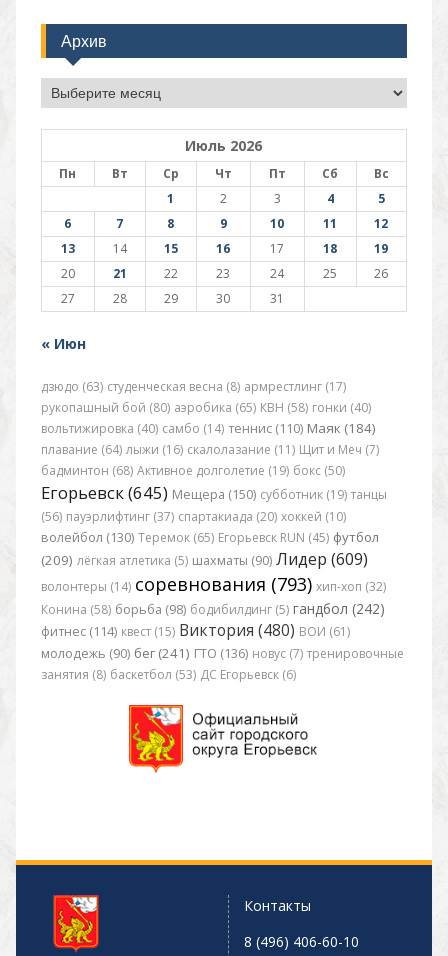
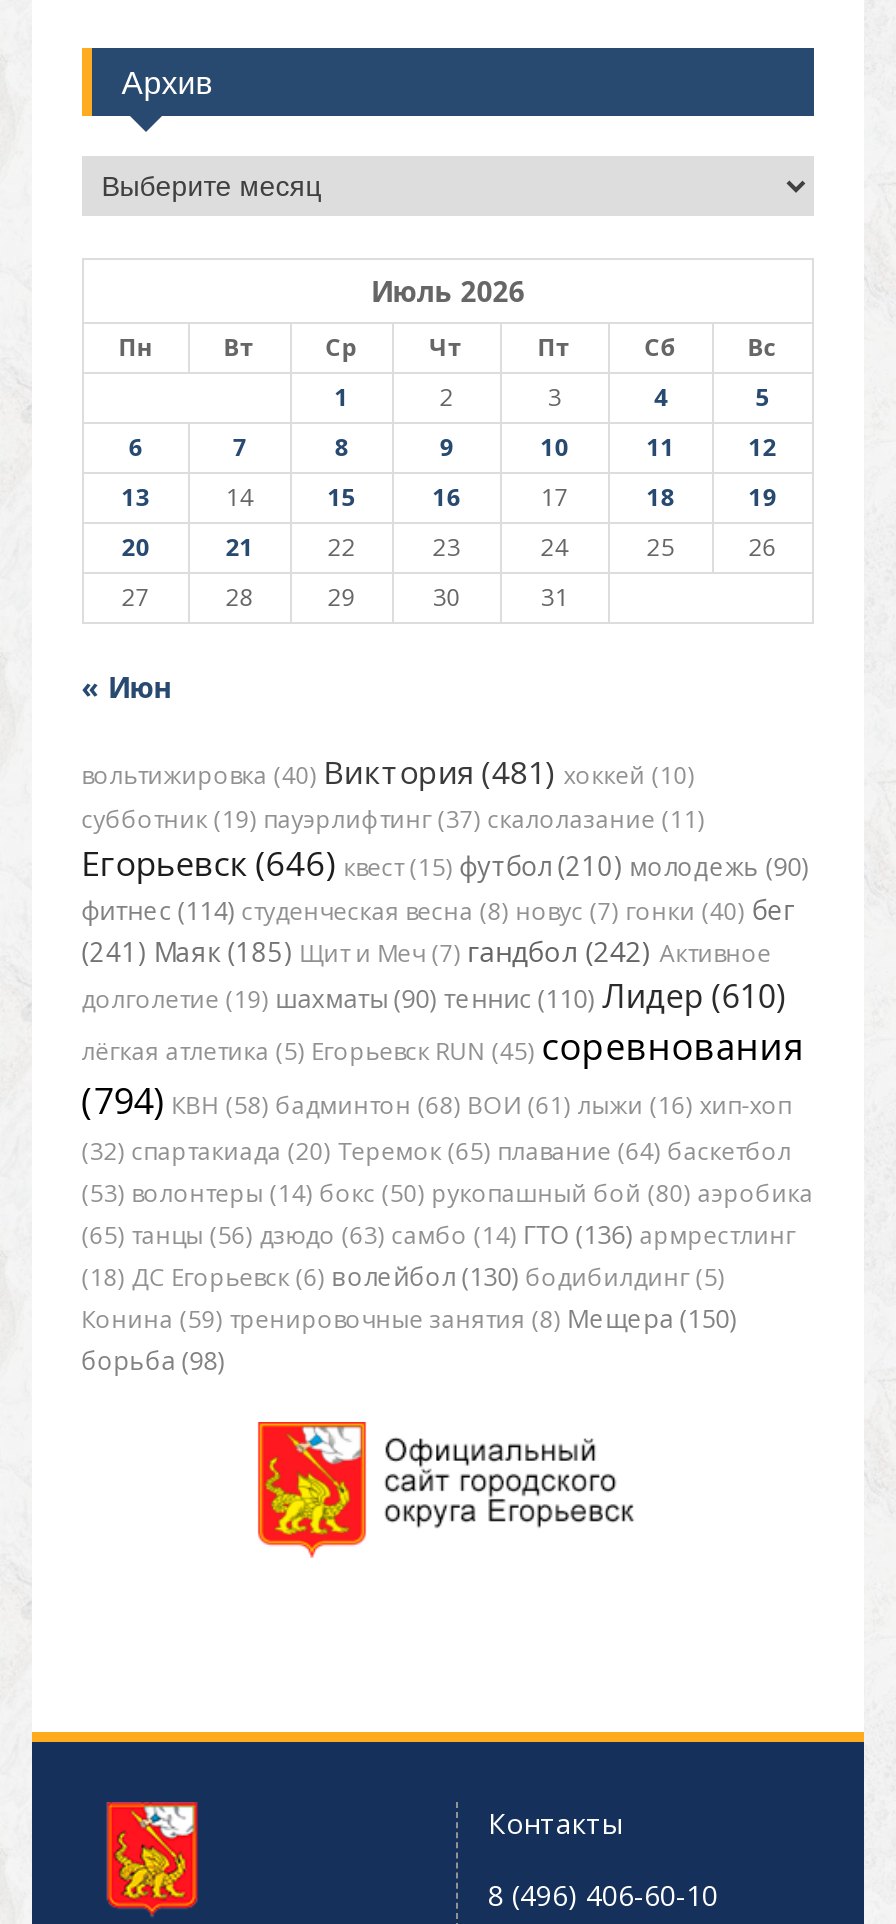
[41,378,404,683] дзюдо (63) студенческая весна (8) армрестлинг (17) | рукопашный бой (80) аэробика (65) КВН (58) гонки (40) | вольтижировка (40) самбо (14) теннис (110) Маяк (184) | плавание (64) лыжи (16) скалолазание (11) Щит и Меч (7) | бадминтон (68) Активное долголетие (19) бокс (50) | Егорьевск (645) Мещера (150) субботник (19) танцы | (56) пауэрлифтинг (37) спартакиада (20) хоккей (10) | волейбол (130) Теремок (65) Егорьевск RUN (45) футбол | (209) лёгкая атлетика (5) шахматы (90) Лидер (609) | волонтеры (14) соревнования (793) хип-хоп (32) | Конина (58) борьба (98) бодибилдинг (5) гандбол (242) | фитнес (114) квест (15) Виктория (480) ВОИ (61) | молодежь (90) бег (241) ГТО (136) новус (7) тренировочные | занятия (8) баскетбол (53) ДС Егорьевск (6) -> [81,750,813,1378] вольтижировка (40) Виктория (481) хоккей (10) | субботник (19) пауэрлифтинг (37) скалолазание (11) | Егорьевск (646) квест (15) футбол (210) молодежь (90) | фитнес (114) студенческая весна (8) новус (7) гонки (40) бег | (241) Маяк (185) Щит и Меч (7) гандбол (242) Активное | долголетие (19) шахматы (90) теннис (110) Лидер (610) | лёгкая атлетика (5) Егорьевск RUN (45) соревнования | (794) КВН (58) бадминтон (68) ВОИ (61) лыжи (16) хип-хоп | (32) спартакиада (20) Теремок (65) плавание (64) баскетбол | (53) волонтеры (14) бокс (50) рукопашный бой (80) аэробика | (65) танцы (56) дзюдо (63) самбо (14) ГТО (136) армрестлинг | (18) ДС Егорьевск (6) волейбол (130) бодибилдинг (5) | Конина (59) тренировочные занятия (8) Мещера (150) | борьба (98)

